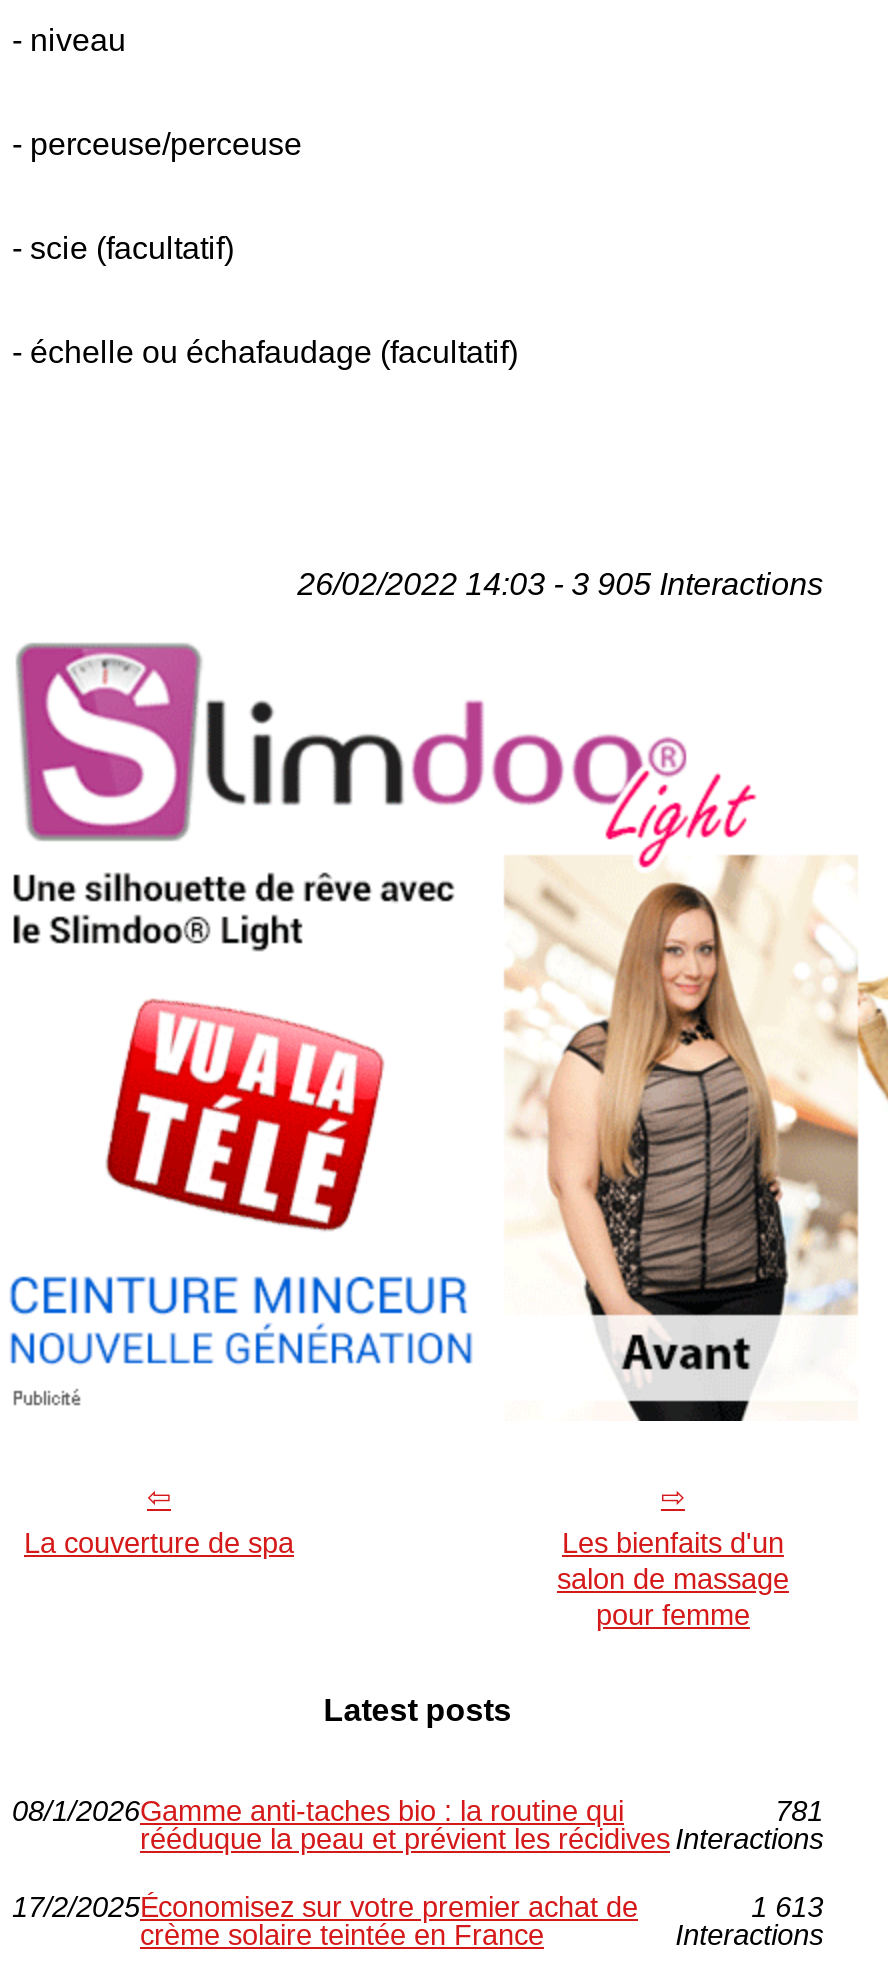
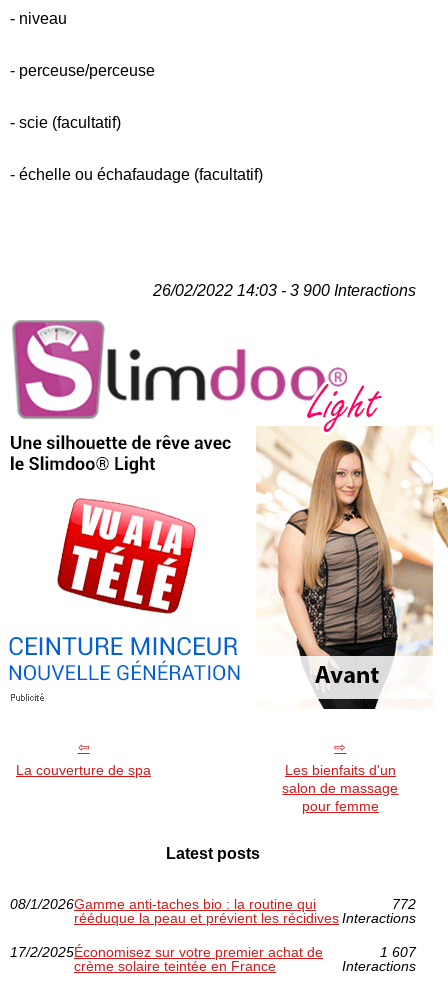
[297,567,823,601] 26/02/2022 14:03 - 3 905 Interactions -> [153,282,416,299] 26/02/2022 14:03 - 3 900 Interactions
[775,1795,823,1827] 781 -> [392,896,416,912] 772
[751,1891,823,1923] 1 613 -> [380,944,416,960] 1 607

